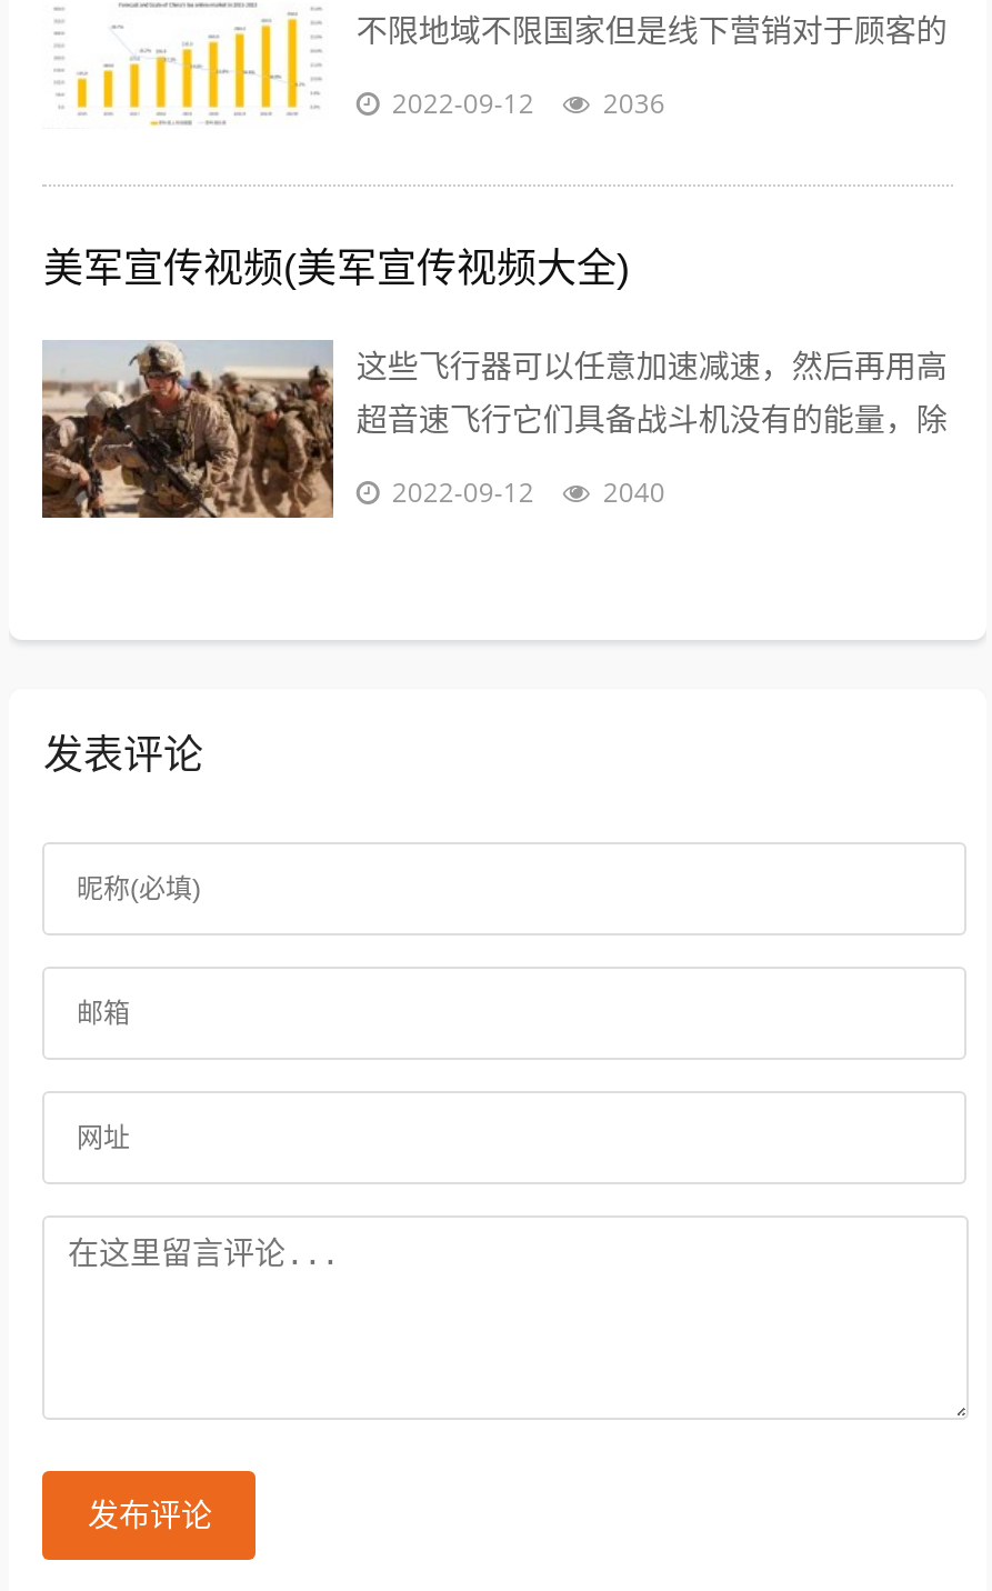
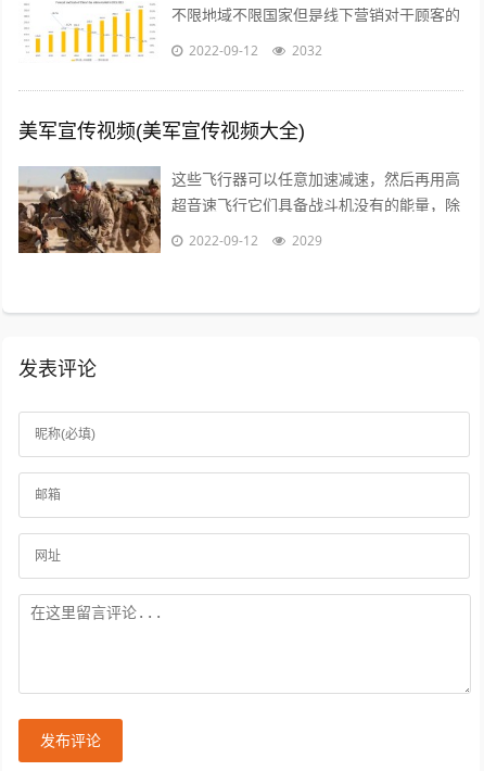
[392,84,665,122] 2022-09-12 2036 -> [189,41,323,59] 2022-09-12 2032
[603,473,665,510] 2040 -> [292,231,323,249] 2029

